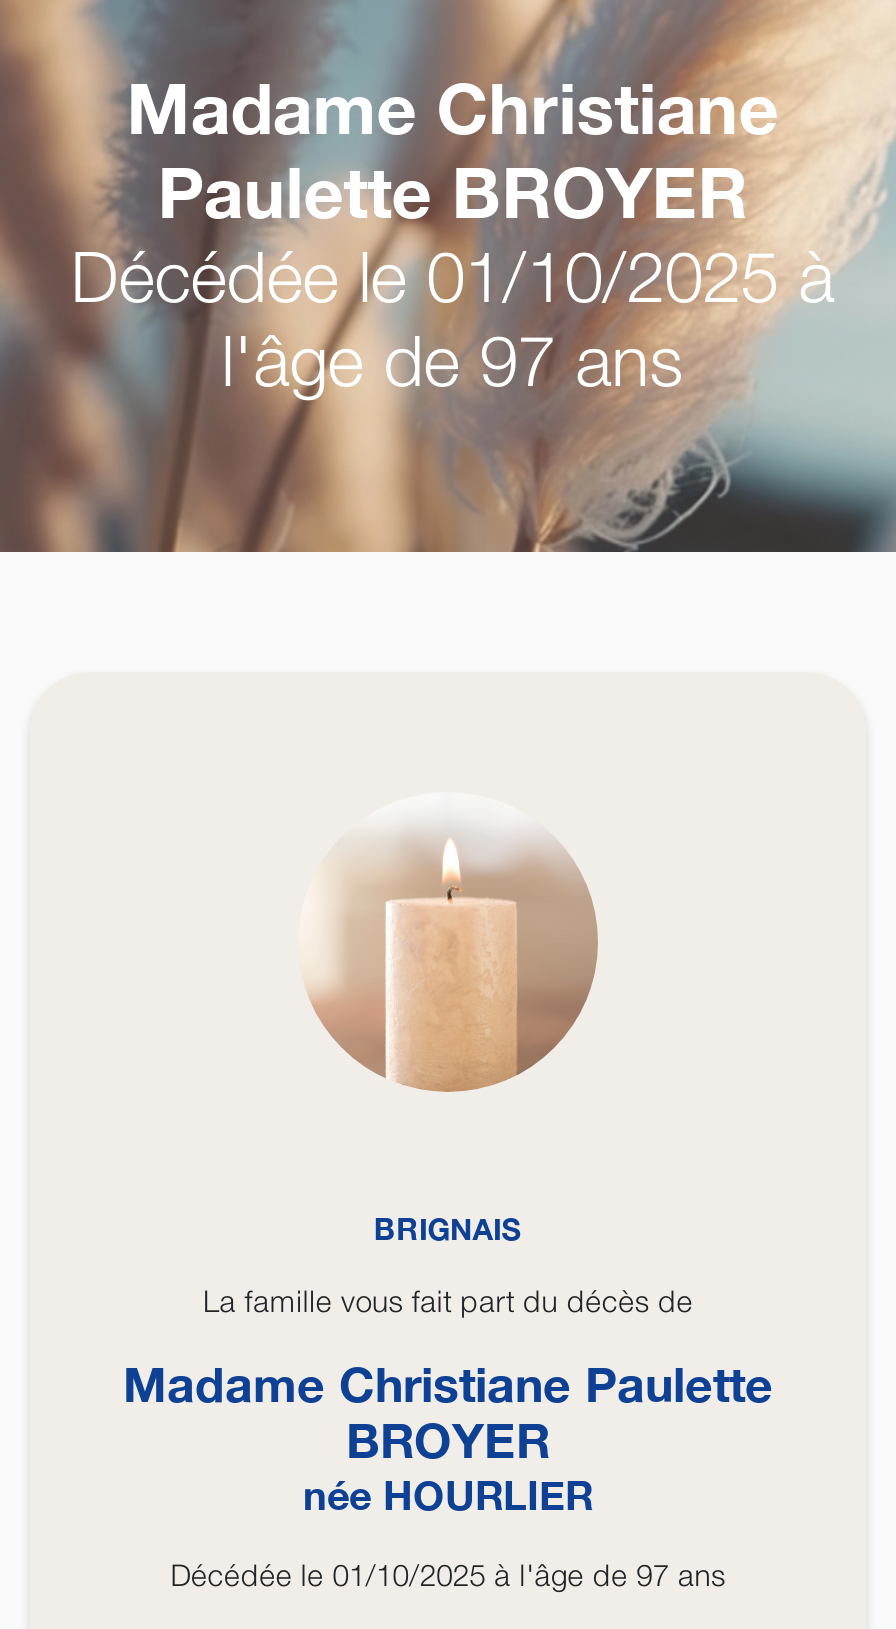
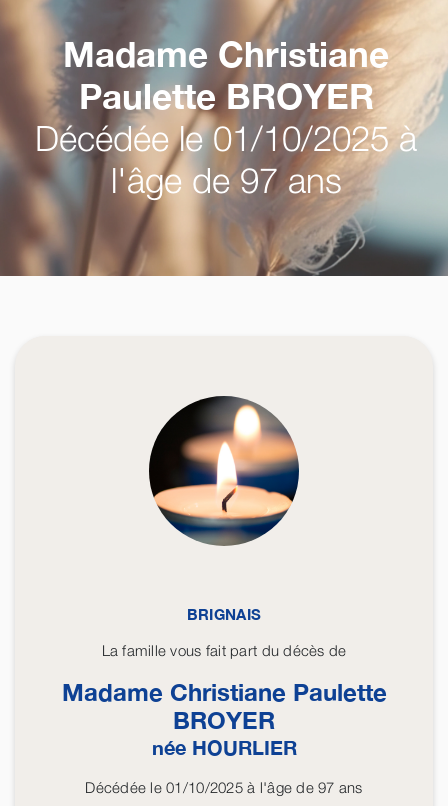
[298,792,598,1092] [image] -> [148,395,300,546] [image]

